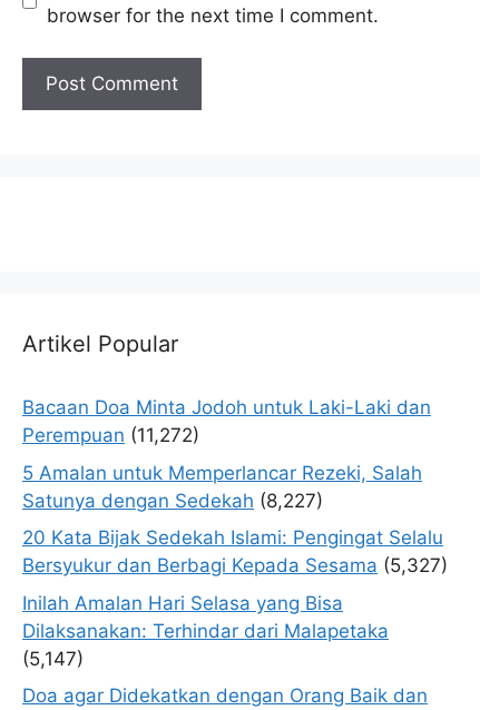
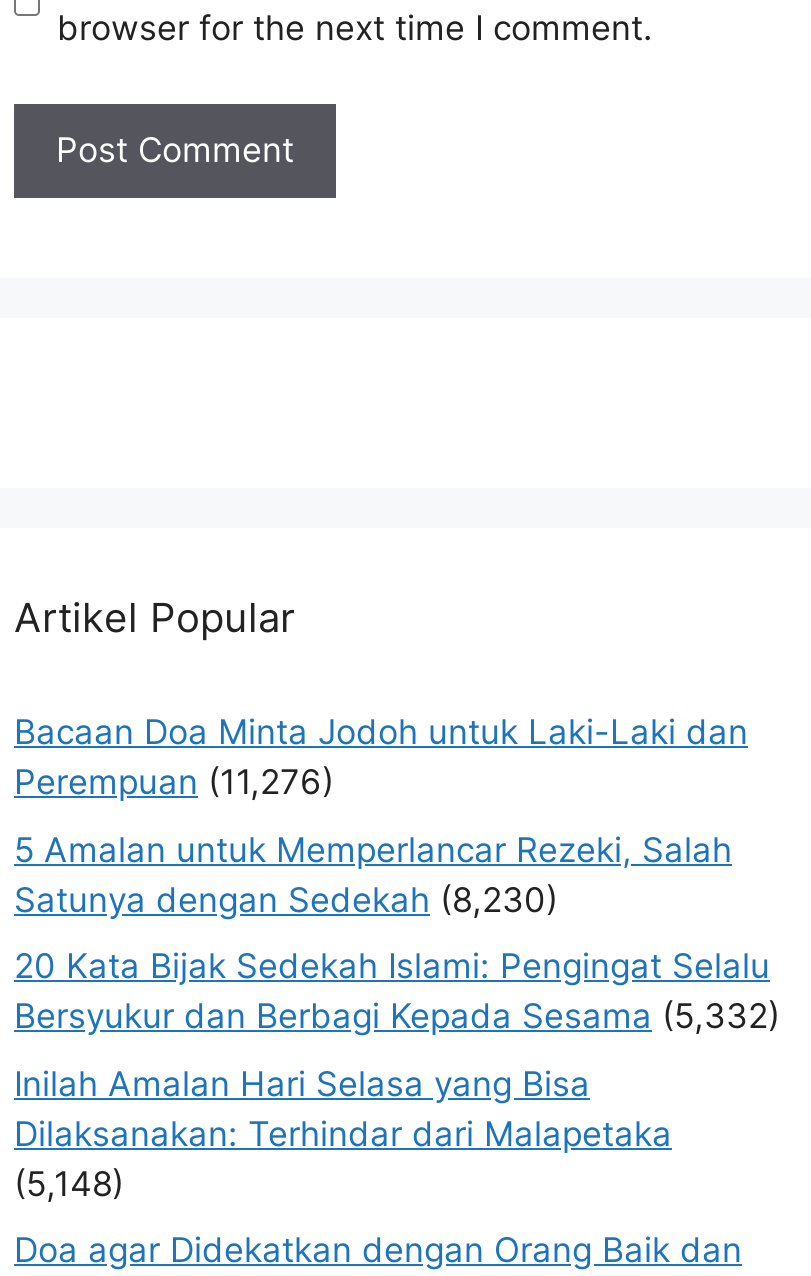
[22,424,199,446] Perempuan (11,272) -> [14,762,334,802] Perempuan (11,276)
[22,489,323,511] Satunya dengan Sedekah (8,227) -> [14,879,558,919] Satunya dengan Sedekah (8,230)
[22,554,448,576] Bersyukur dan Berbagi Kepada Sesama (5,327) -> [14,996,780,1036] Bersyukur dan Berbagi Kepada Sesama (5,332)
[22,647,84,669] (5,147) -> [14,1163,124,1203] (5,148)

